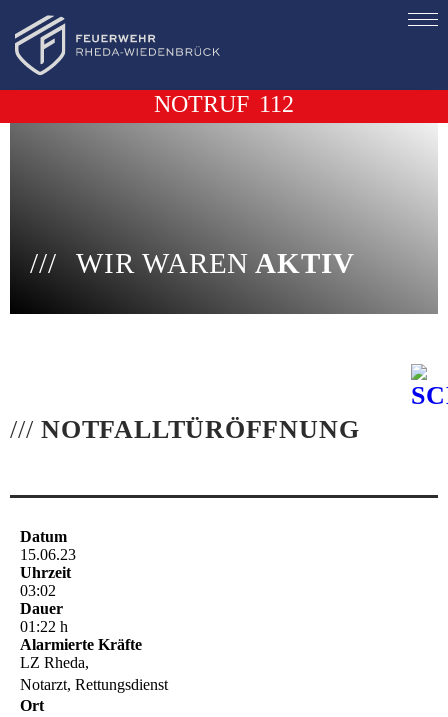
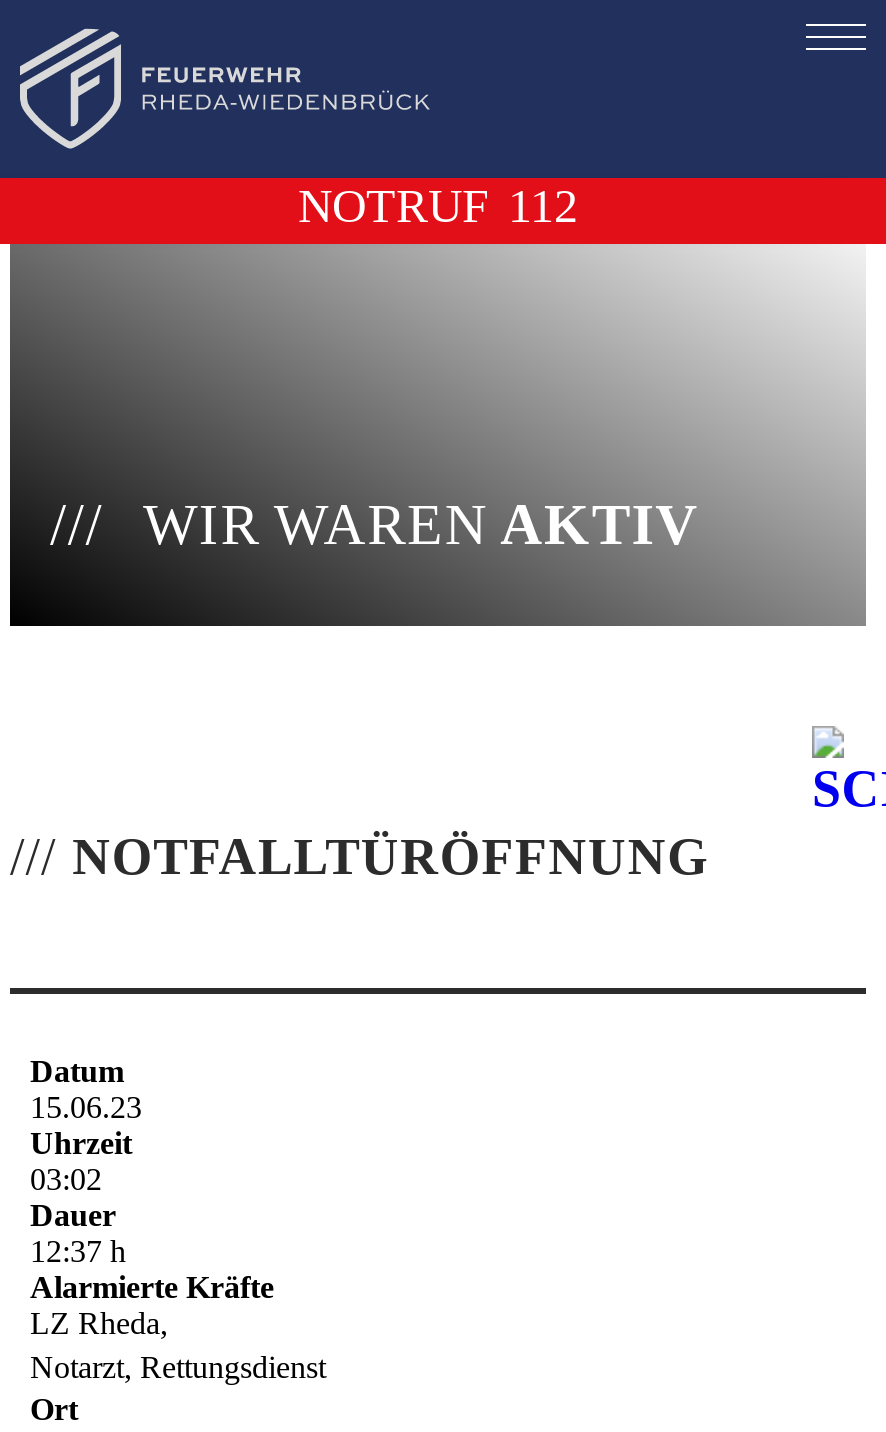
[20,618,68,635] 01:22 h -> [30,1234,126,1268] 12:37 h

